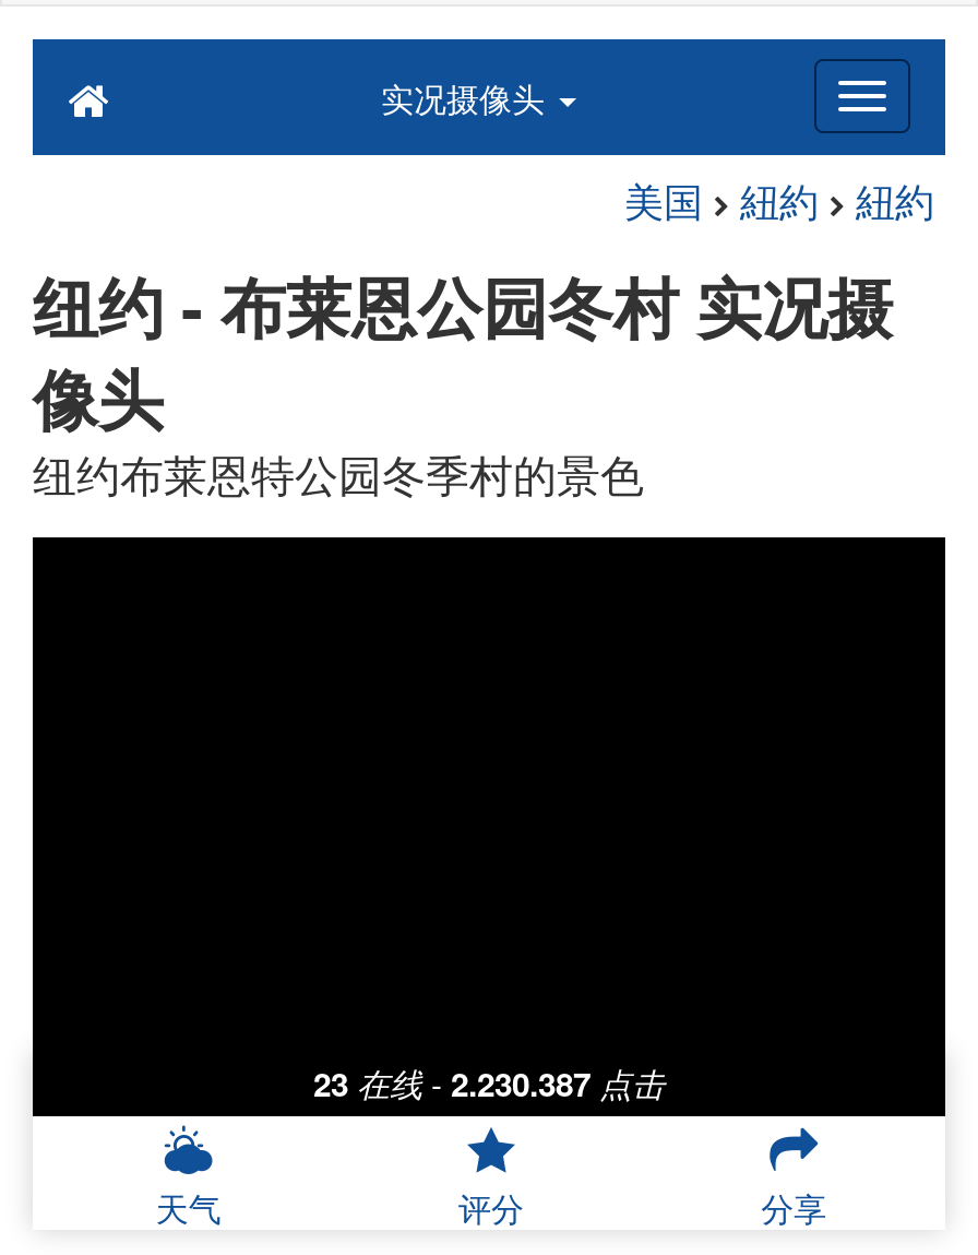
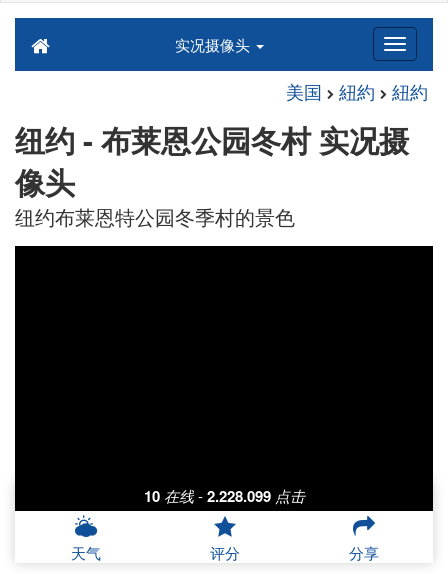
[313,1060,665,1108] 23 在线 - 2.230.387 点击 -> [143,485,304,507] 10 在线 - 2.228.099 点击

